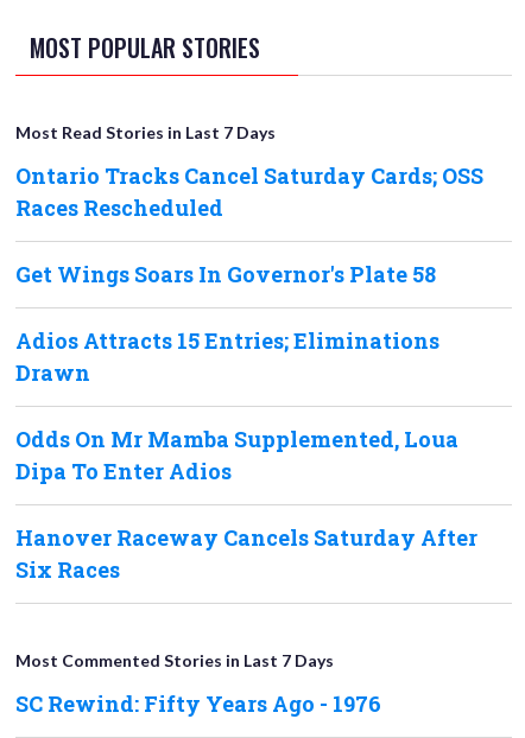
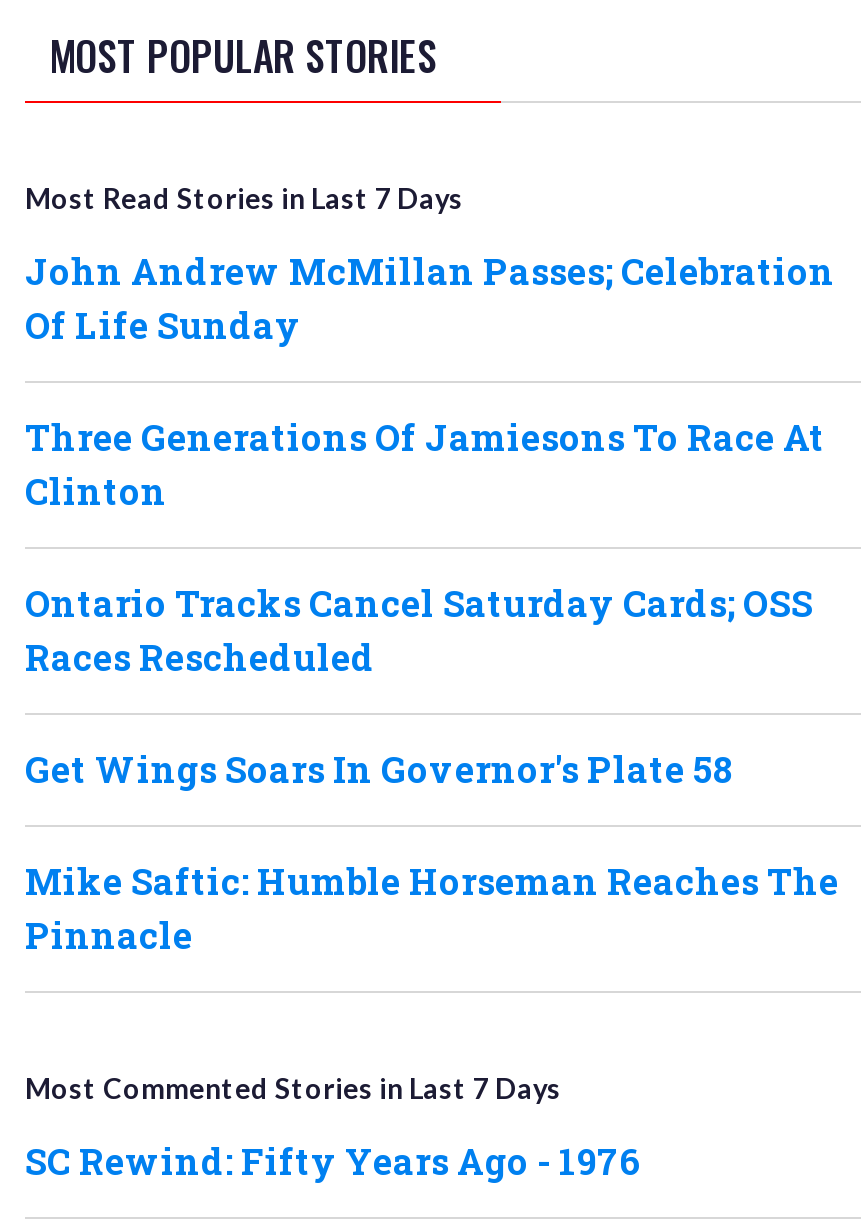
none -> [25,247,835,515] John Andrew McMillan Passes; Celebration | Of Life Sunday | Three Generations Of Jamiesons To Race At | Clinton
moved [15,161,483,288] -> [25,579,813,793]: Ontario Tracks Cancel Saturday Cards; OSS | Races Rescheduled | Get Wings Soars In Governor's Plate 58
[15,326,477,584] Adios Attracts 15 Entries; Eliminations | Drawn | Odds On Mr Mamba Supplemented, Loua | Dipa To Enter Adios | Hanover Raceway Cancels Saturday After | Six Races -> [25,857,839,959] Mike Saftic: Humble Horseman Reaches The | Pinnacle

